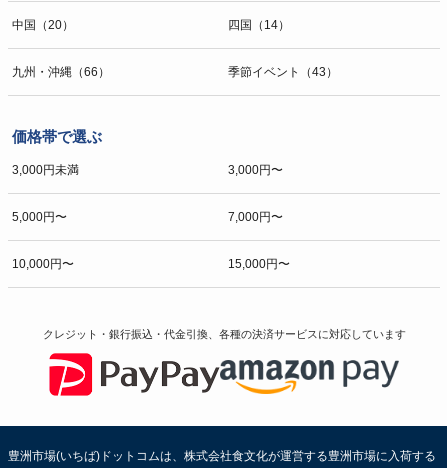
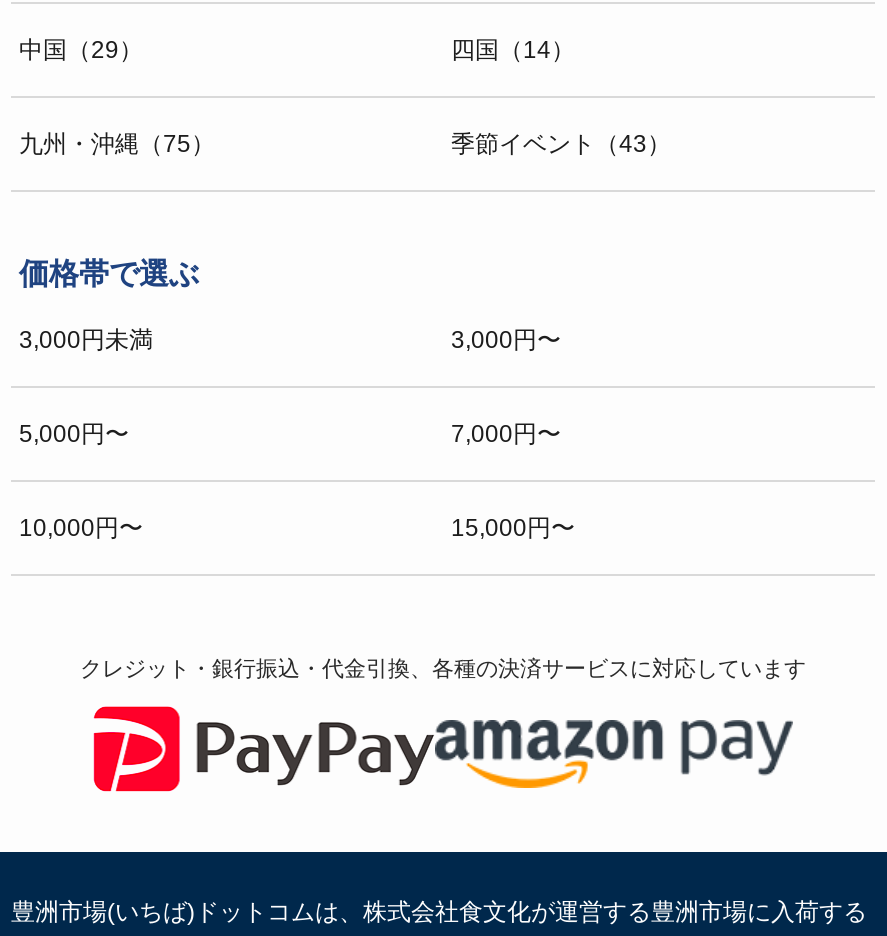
[12,18,74,32] 中国（20） -> [19,35,143,63] 中国（29）
[12,65,110,79] 九州・沖縄（66） -> [19,129,215,157] 九州・沖縄（75）

